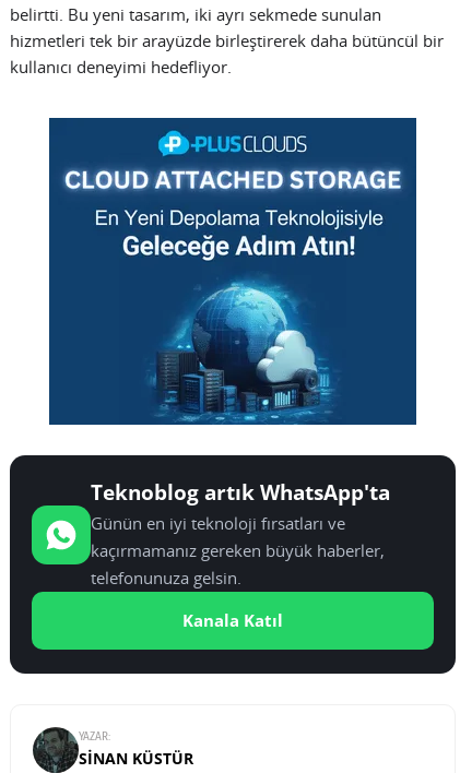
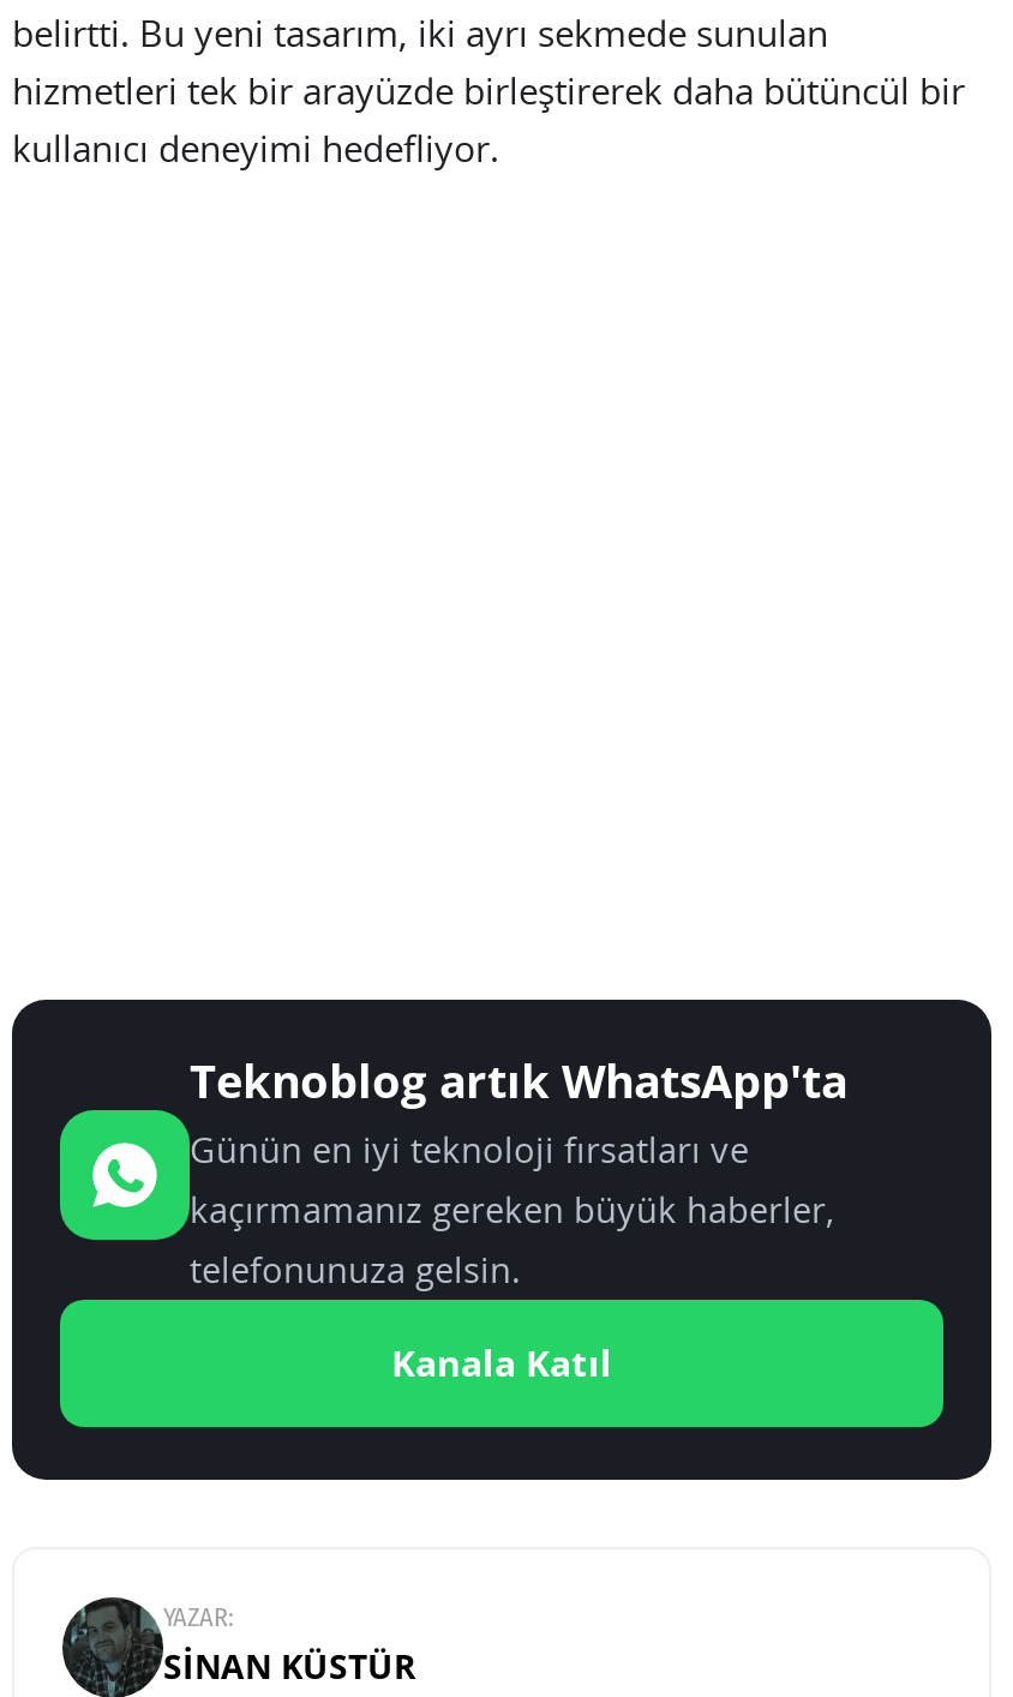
[48,117,417,426] [image] -> none

